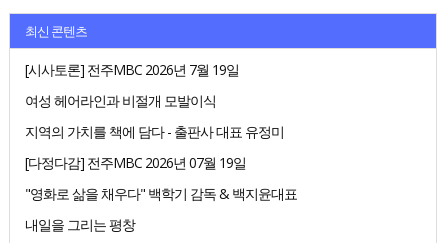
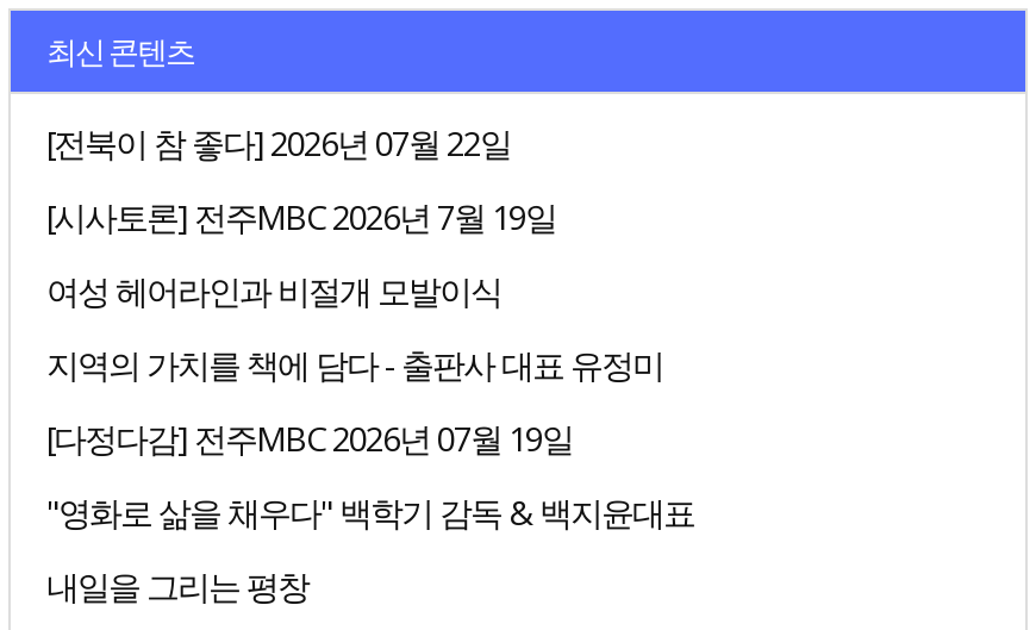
none -> [46,120,511,165] [전북이 참 좋다] 2026년 07월 22일

